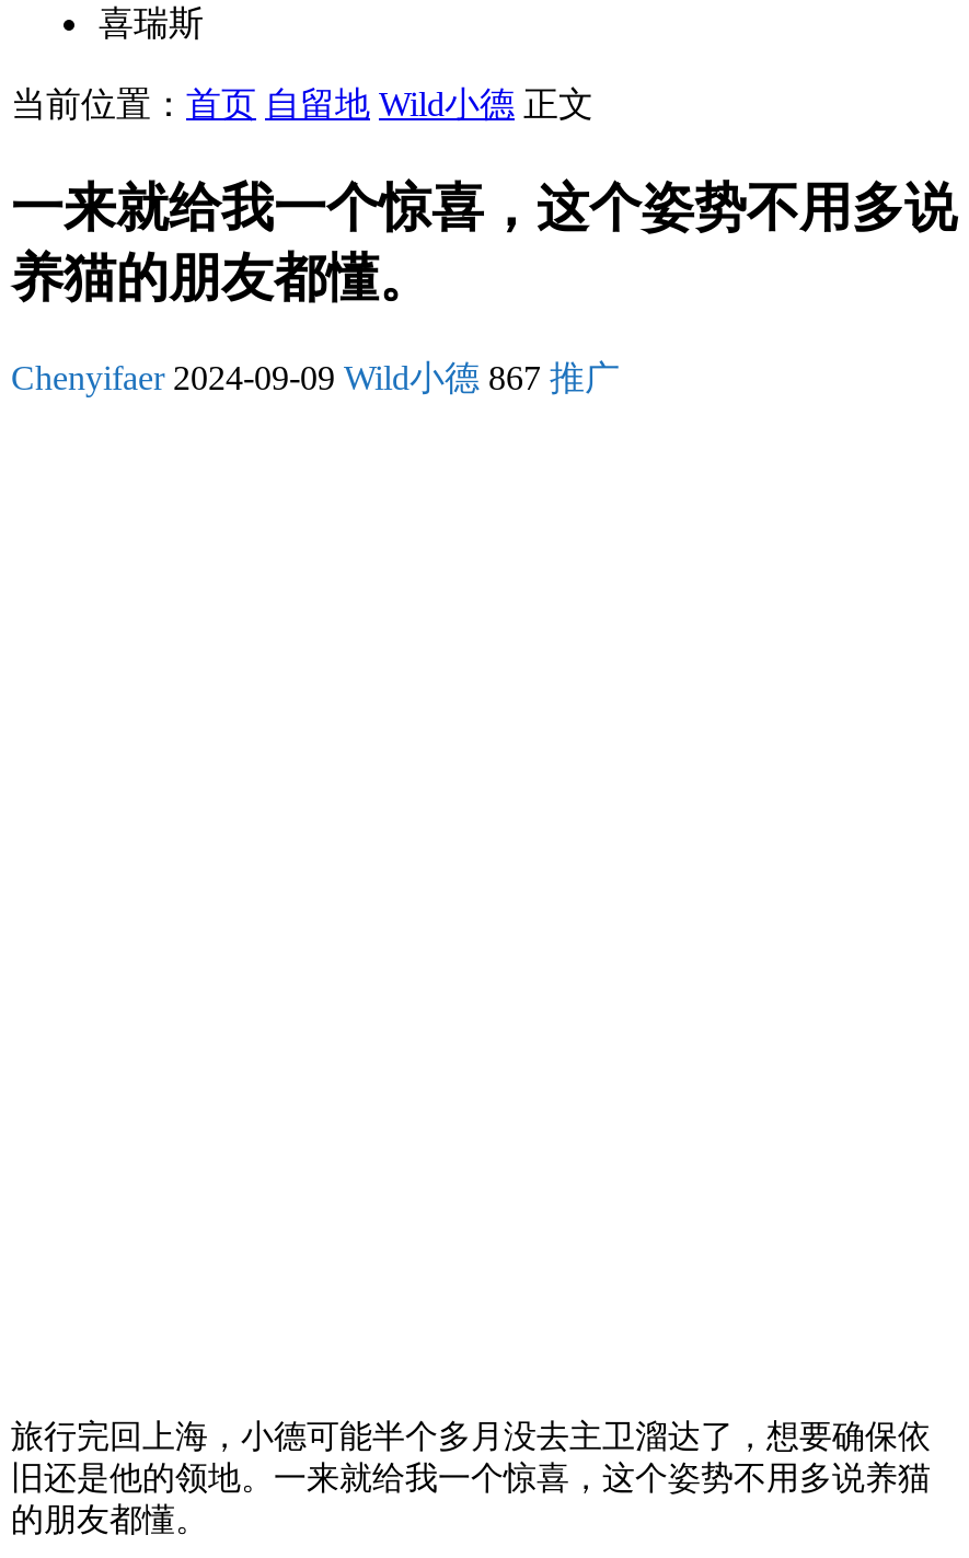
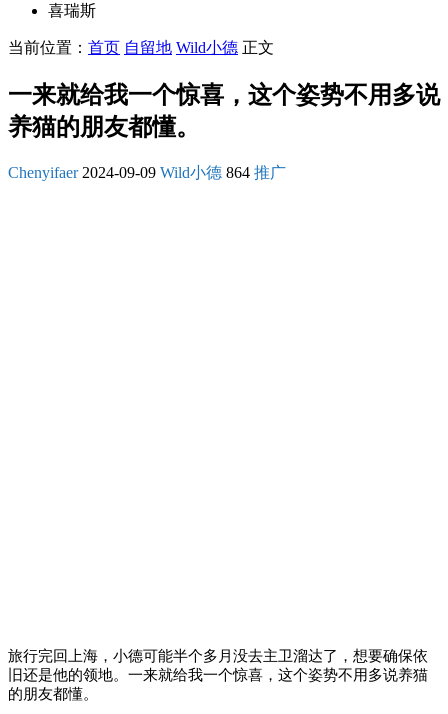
[11,359,620,397] Chenyifaer 2024-09-09 Wild小德 867 推广 -> [8,164,286,181] Chenyifaer 2024-09-09 Wild小德 864 推广

